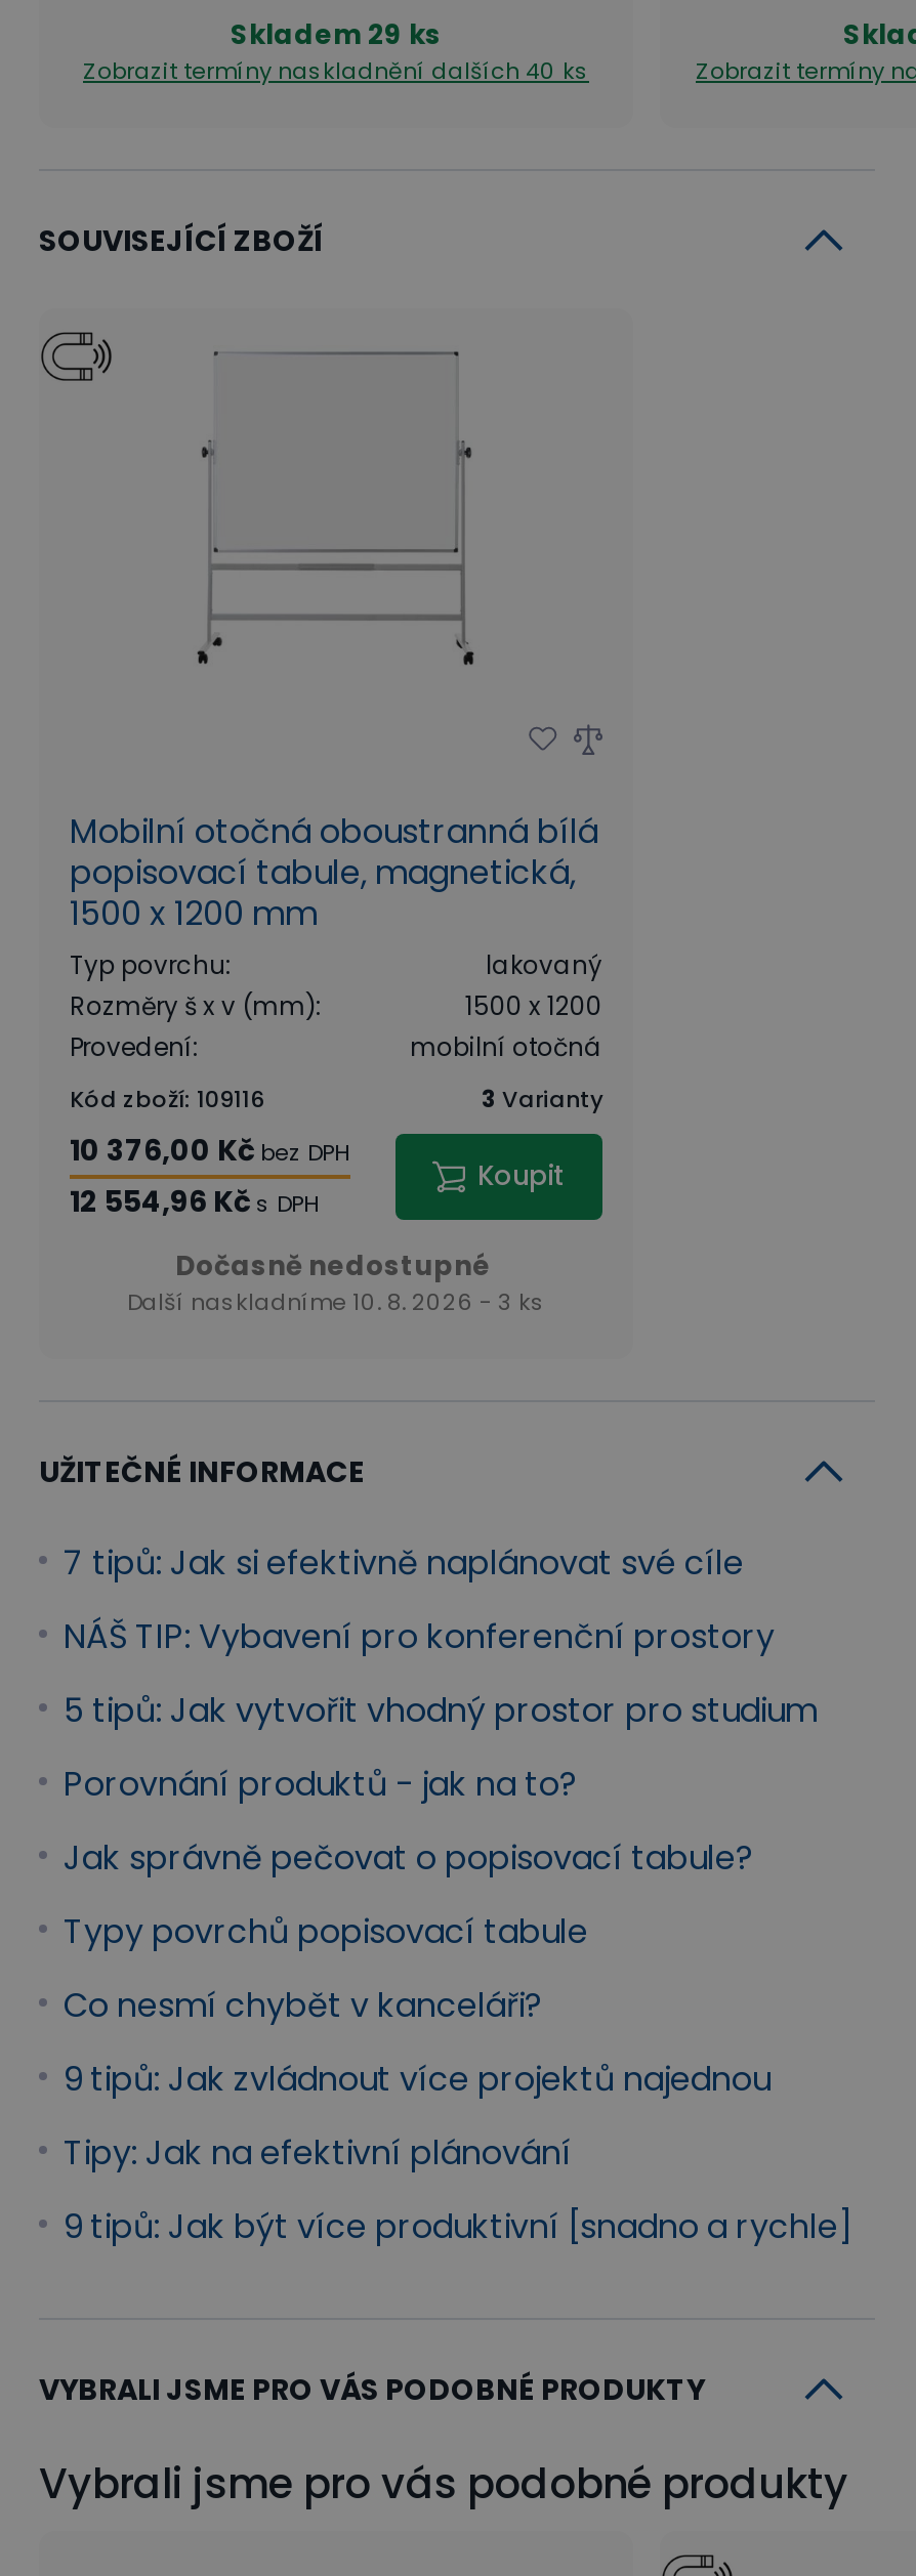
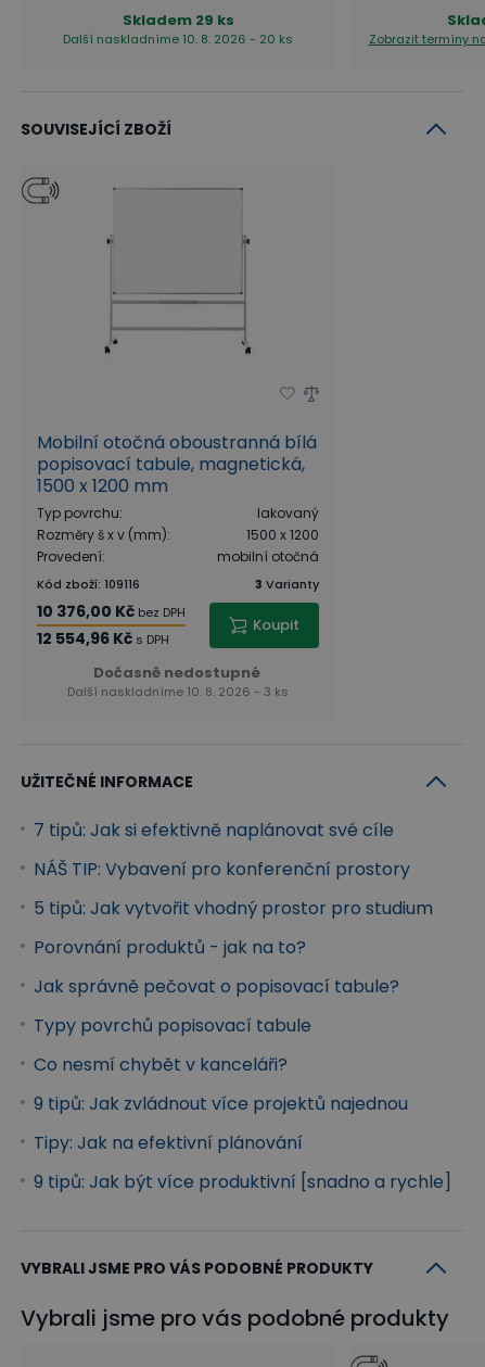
[83,53,589,86] Zobrazit termíny naskladnění dalších 40 ks -> [63,30,293,47] Další naskladníme 10. 8. 2026 - 20 ks

